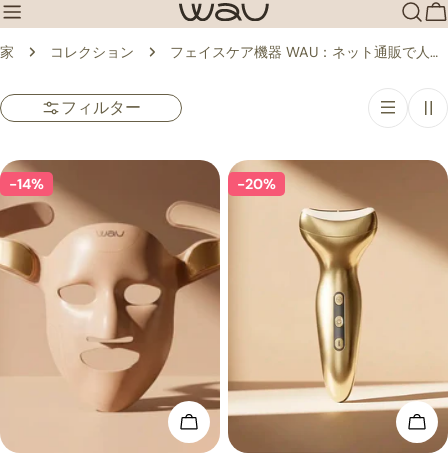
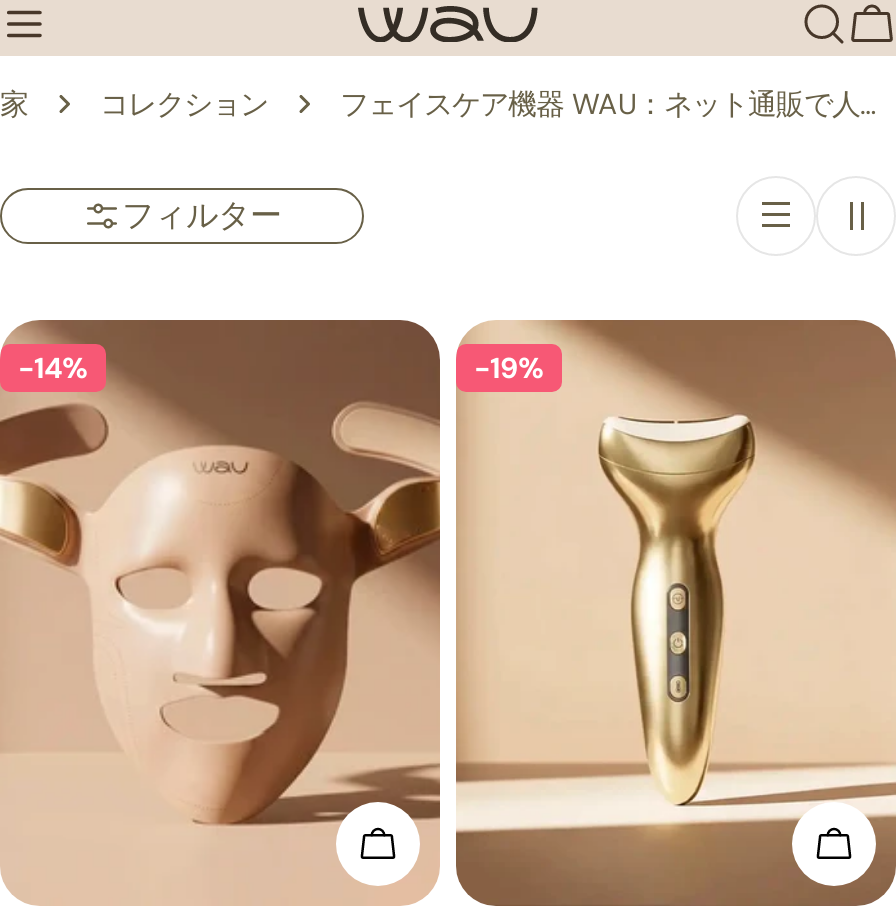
[237,175,276,193] -20% -> [474,349,544,385] -19%

